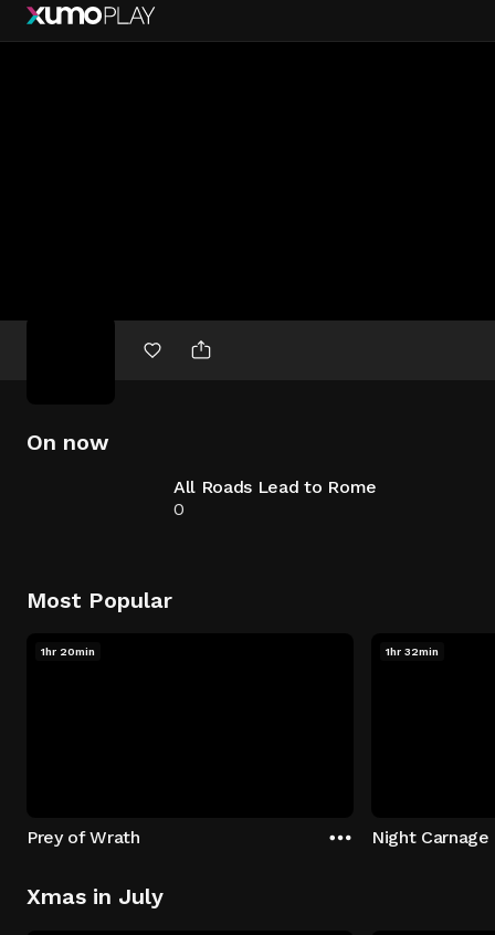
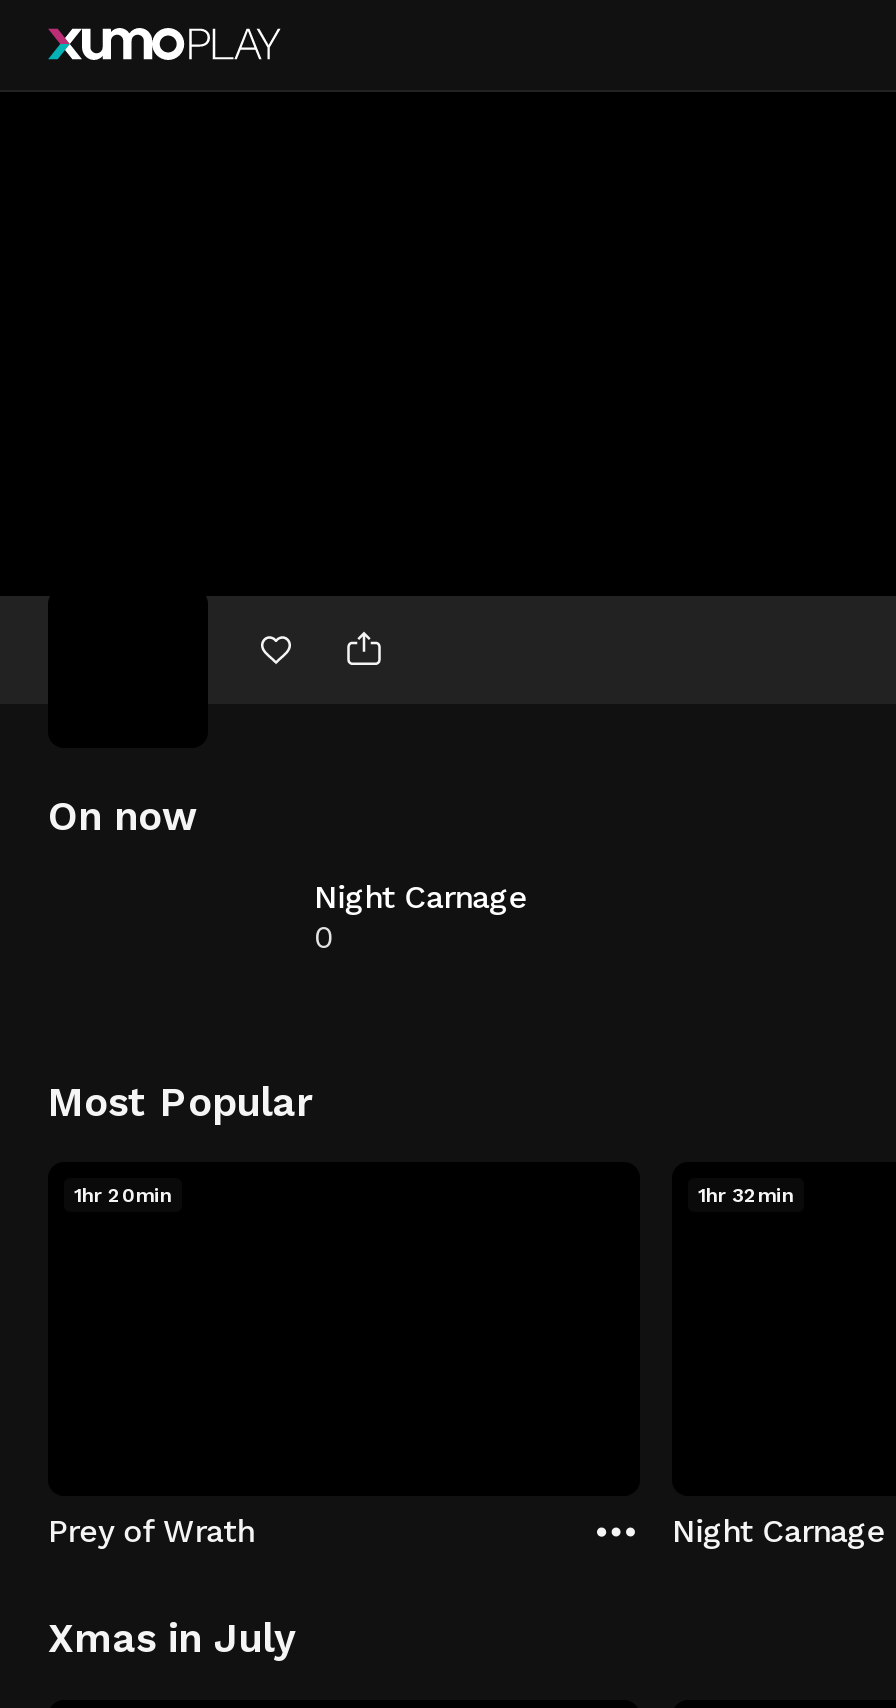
[173,476,377,497] All Roads Lead to Rome -> [314,878,528,916] Night Carnage

